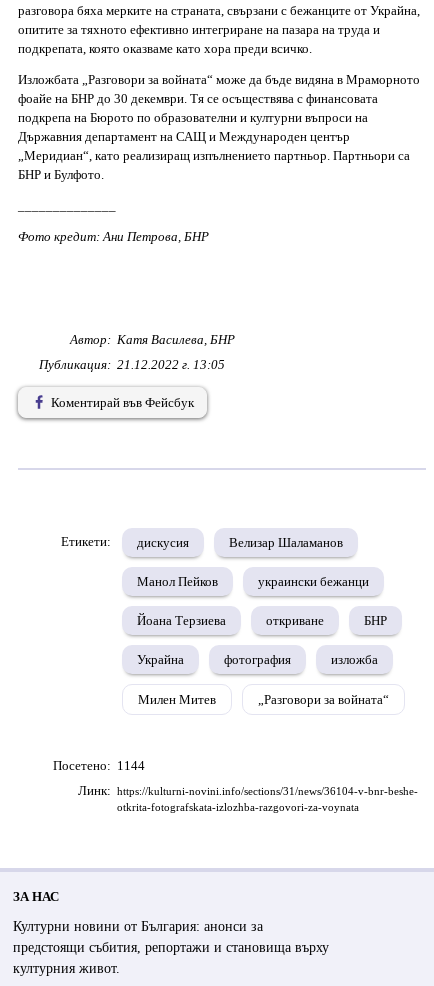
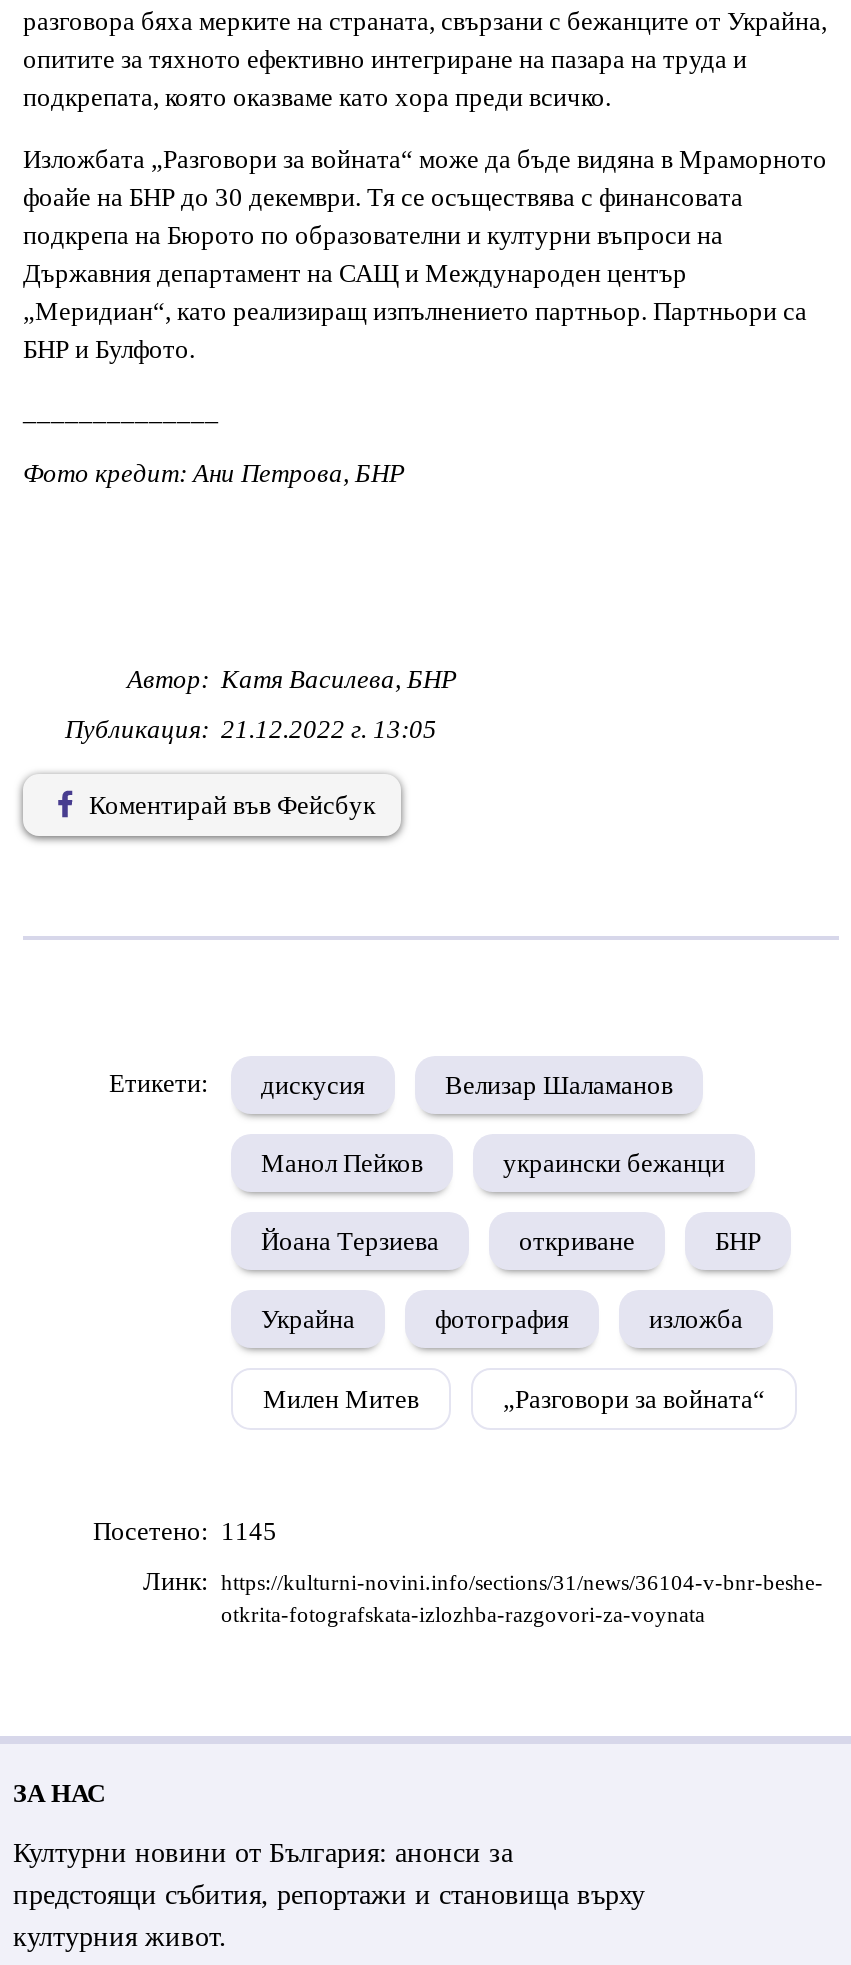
[53,757,145,772] Посетено: 1144 -> [93,1515,277,1545] Посетено: 1145

